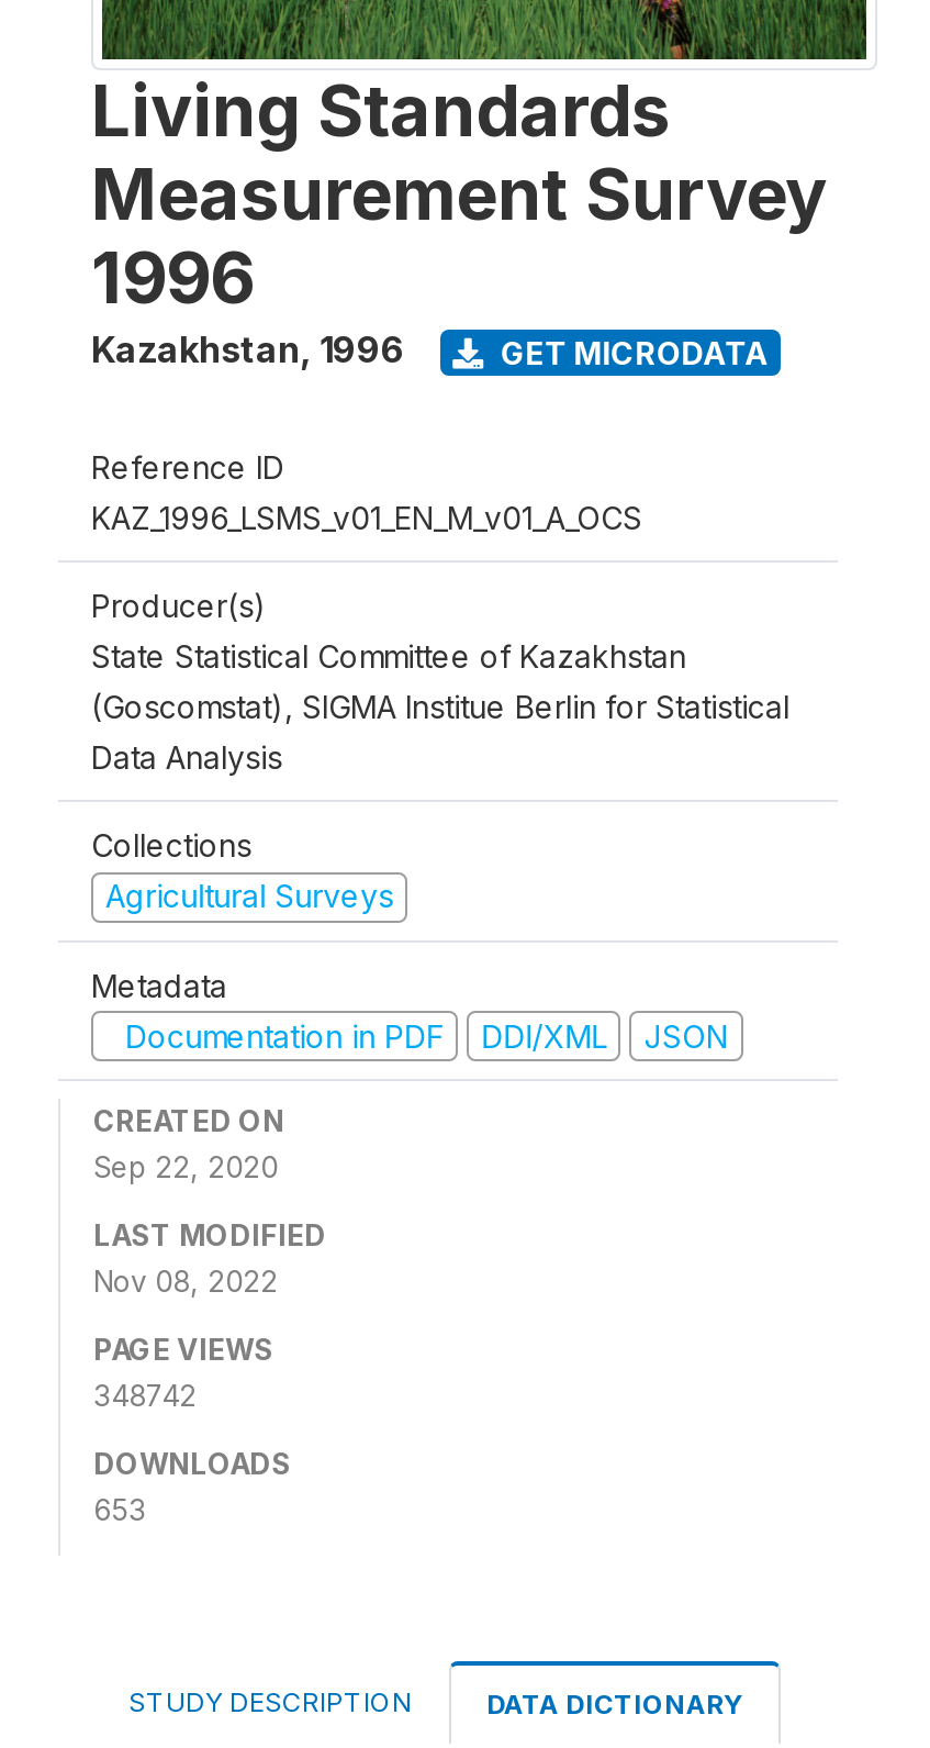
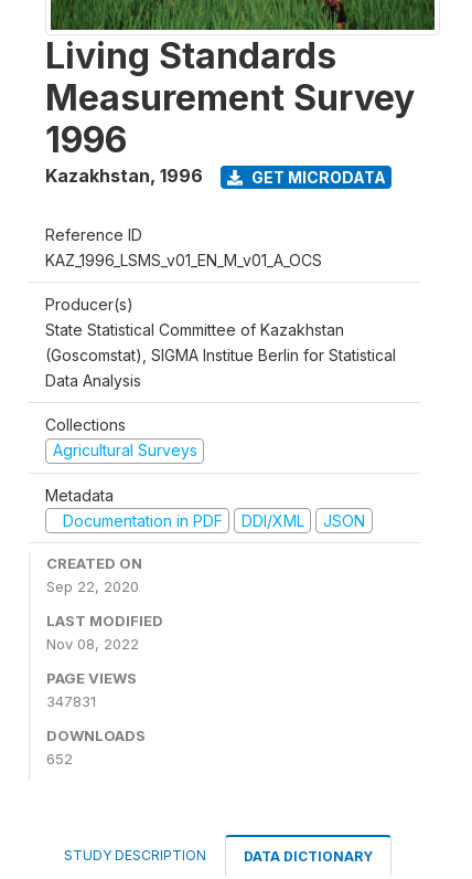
[93,1378,197,1413] 348742 -> [46,692,96,710] 347831
[93,1492,146,1527] 653 -> [46,750,73,767] 652

